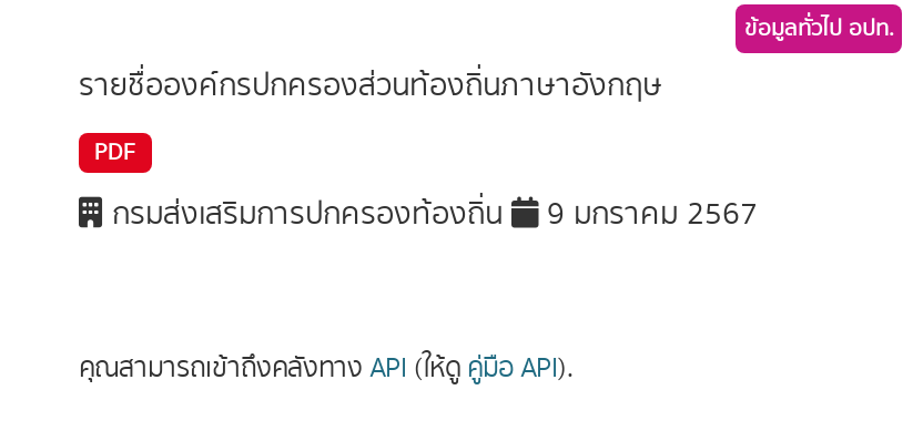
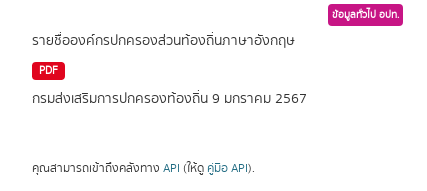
[103,192,758,237] กรมส่งเสริมการปกครองท้องถิ่น 9 มกราคม 2567 -> [32,89,307,109] กรมส่งเสริมการปกครองท้องถิ่น9 มกราคม 2567

